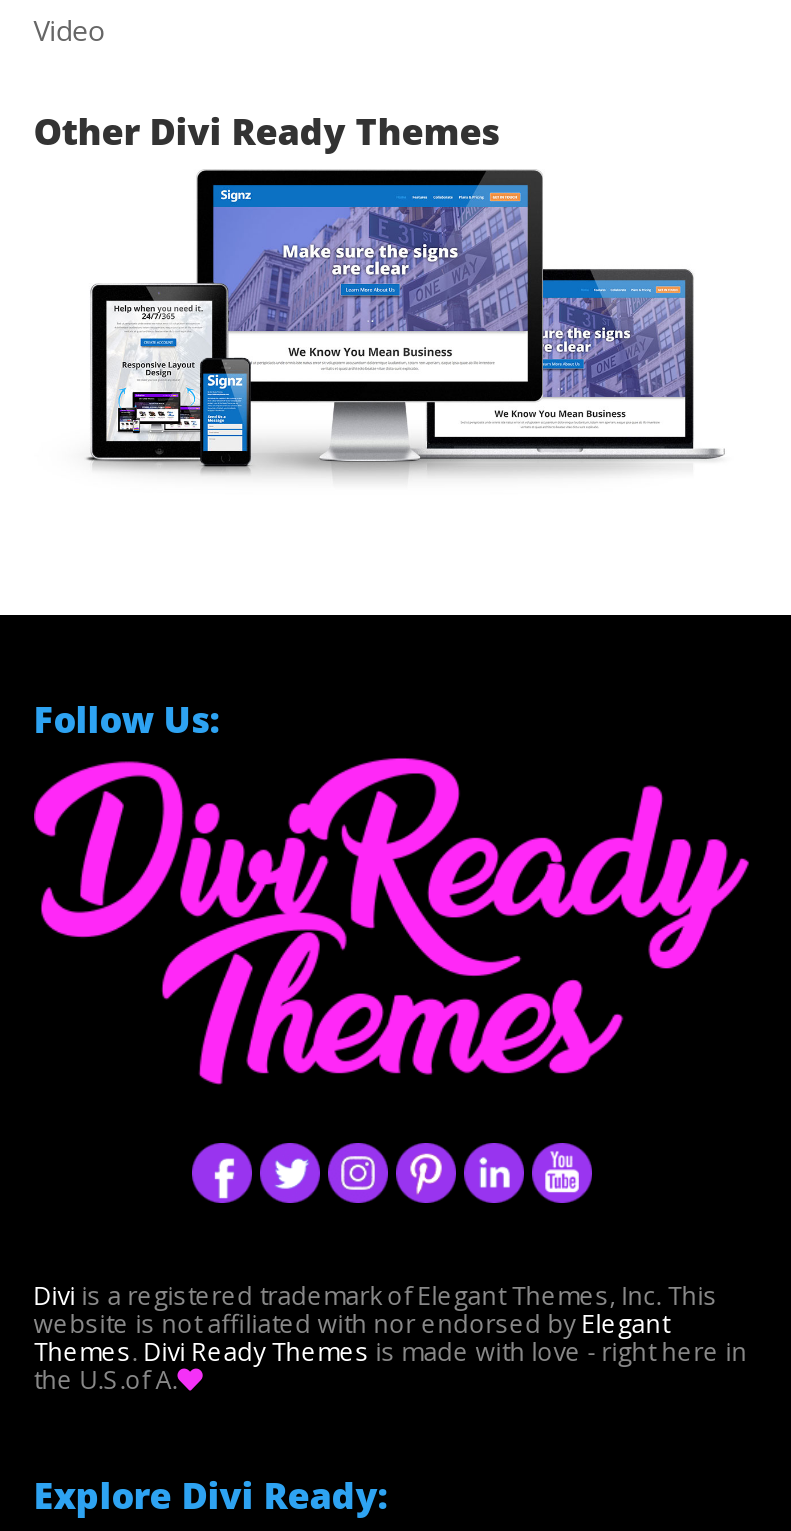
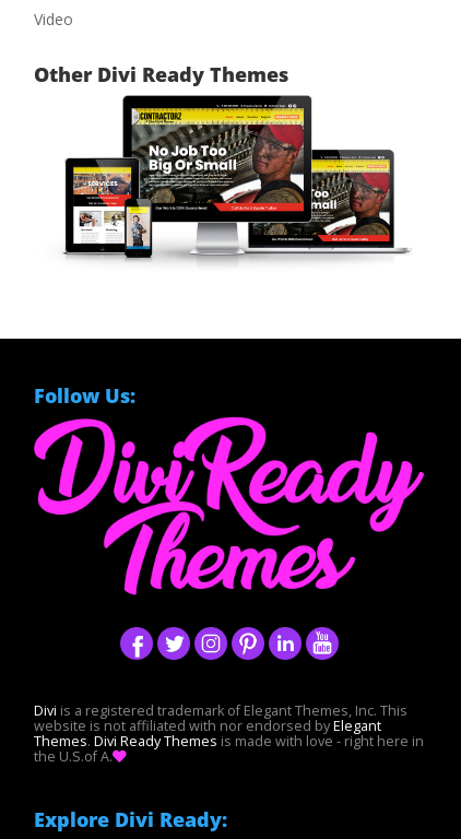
[104,183,688,453] [image] -> [72,104,390,250] [image]

